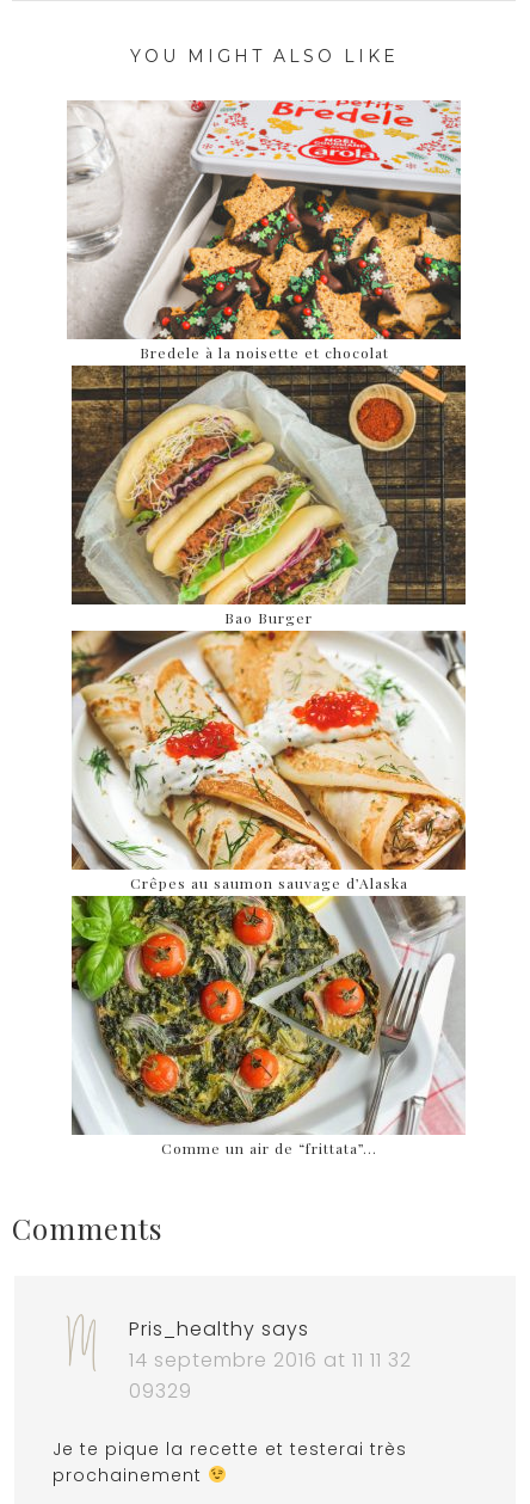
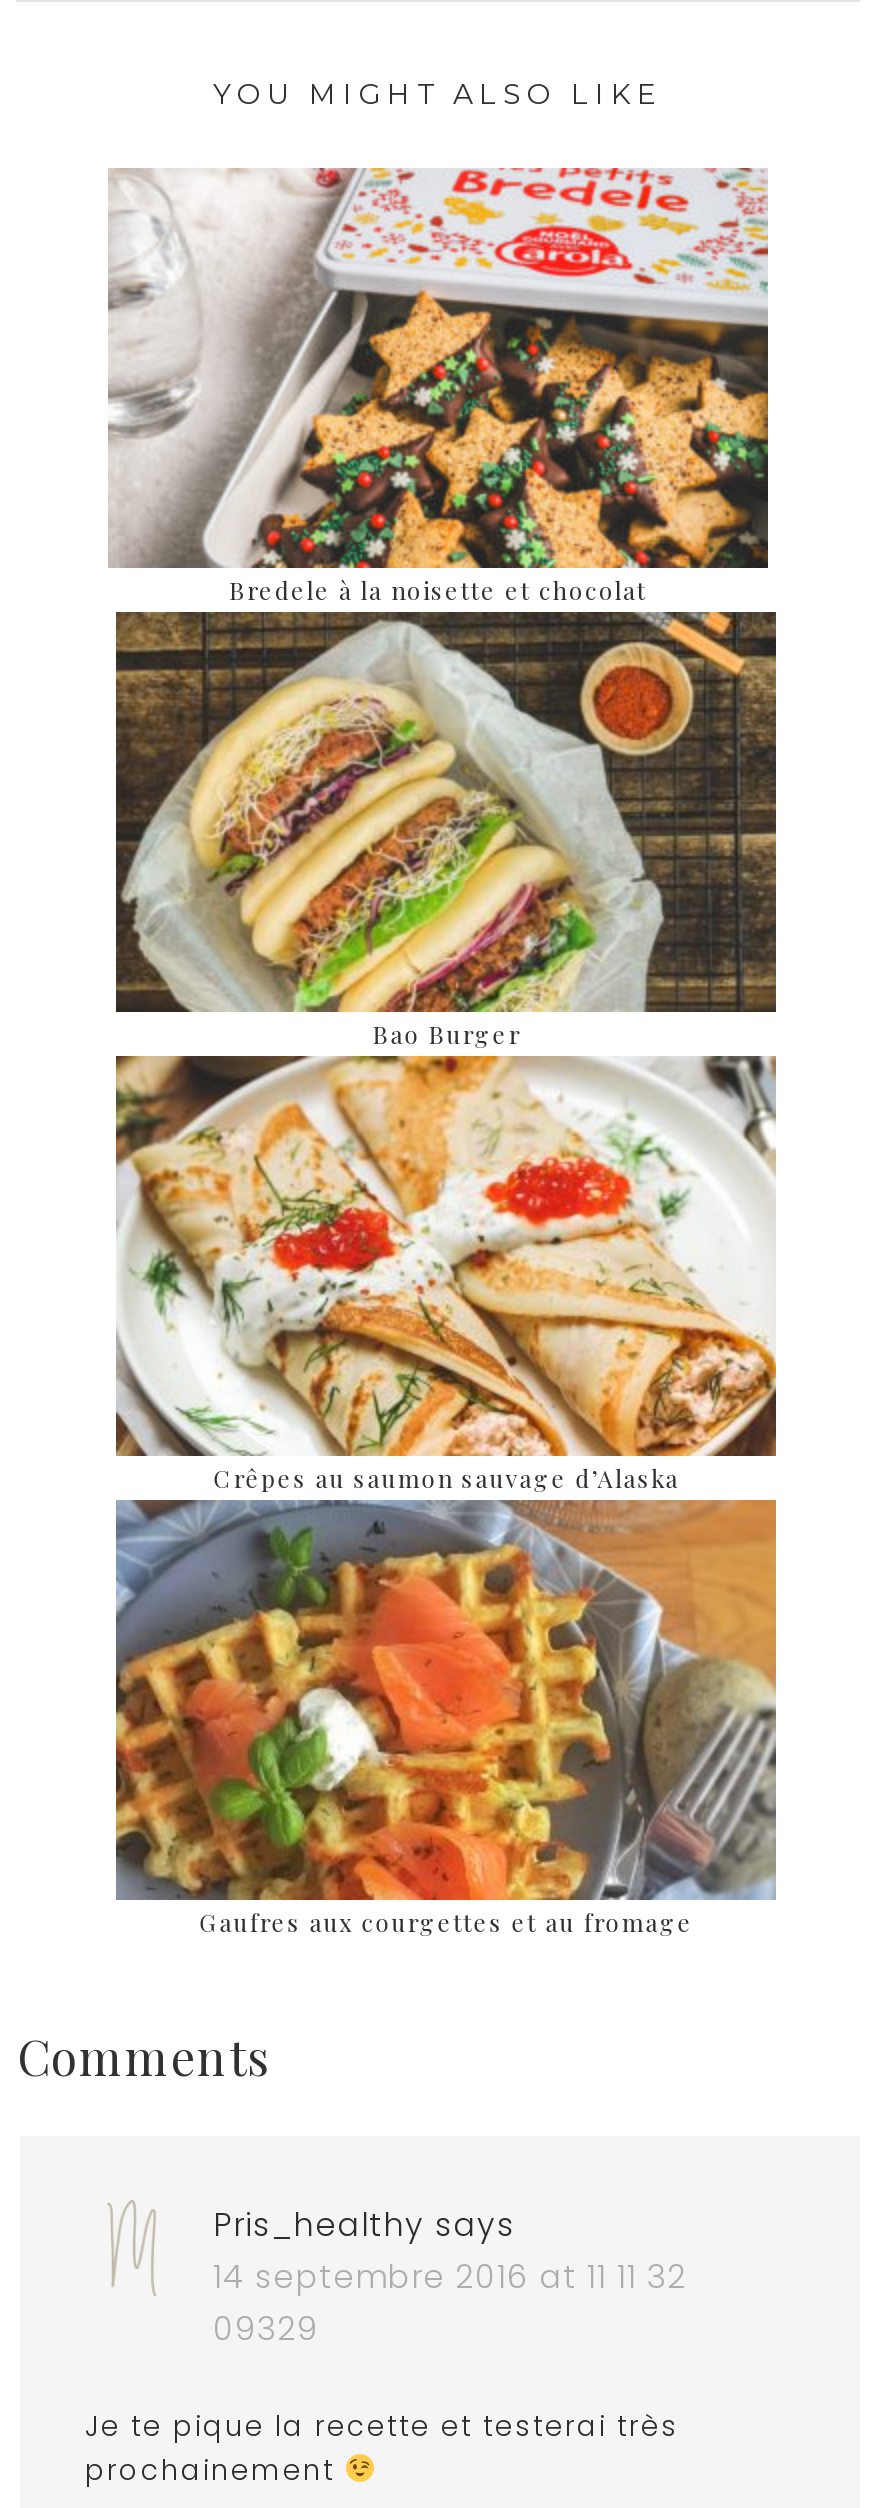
[70,895,466,1157] [image] | Comme un air de “frittata”… -> [114,1498,778,1938] [image] | Gaufres aux courgettes et au fromage

